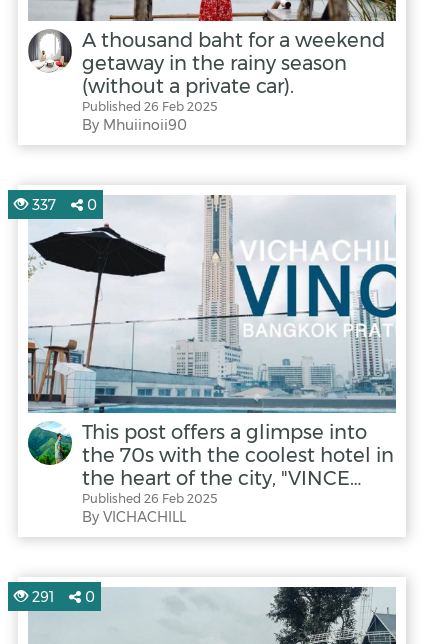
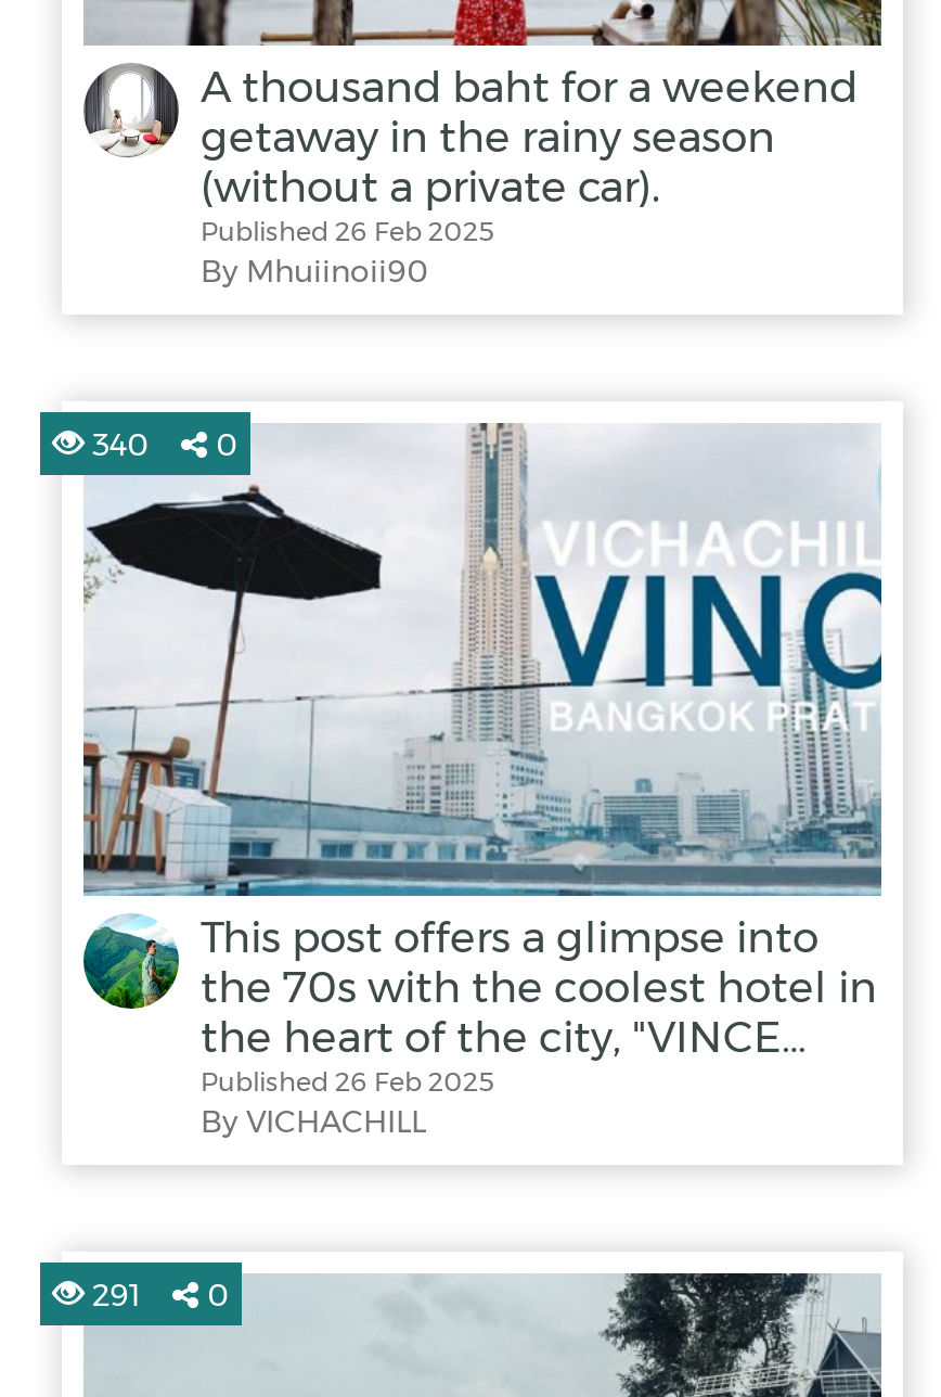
[28,196,97,214] 337 0 -> [83,425,237,464] 340 0

